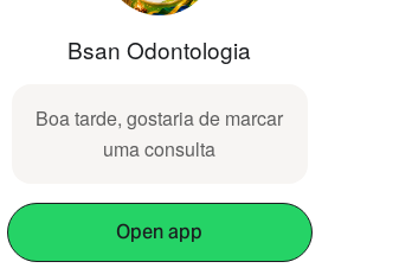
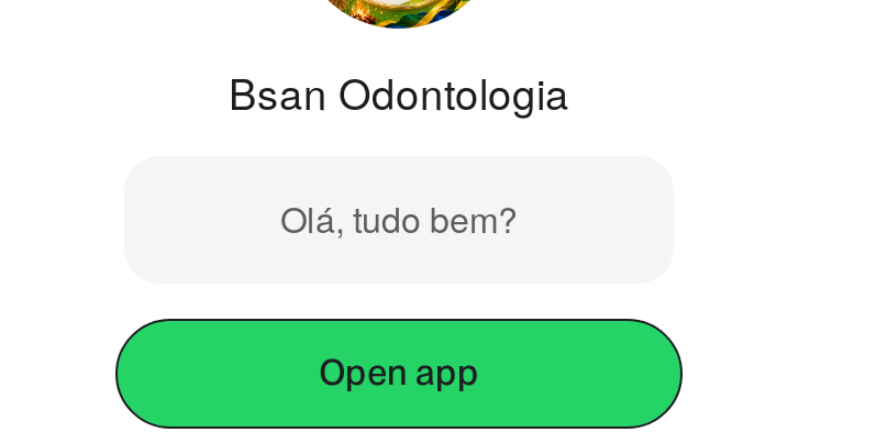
[36,104,284,162] Boa tarde, gostaria de marcar | uma consulta -> [280,193,518,244] Olá, tudo bem?

